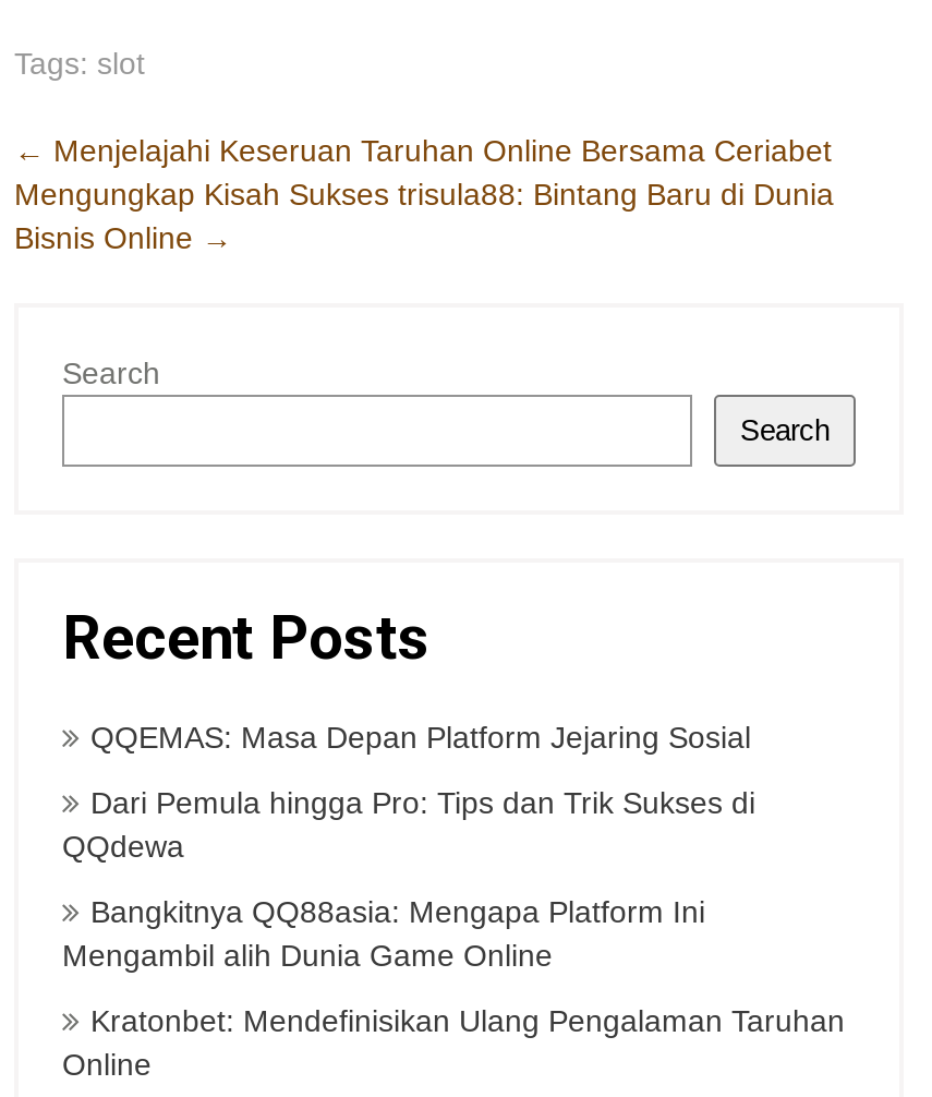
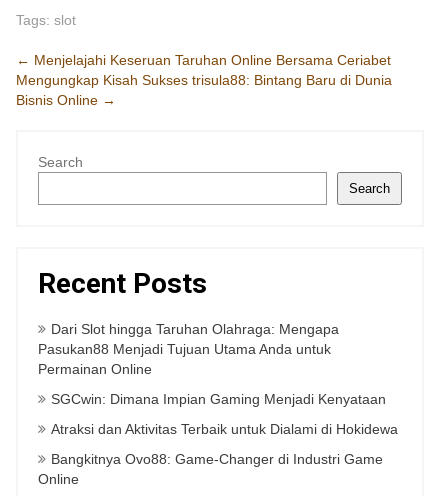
[90,720,751,755] QQEMAS: Masa Depan Platform Jejaring Sosial -> [38,321,339,377] Dari Slot hingga Taruhan Olahraga: Mengapa | Pasukan88 Menjadi Tujuan Utama Anda untuk | Permainan Online
[62,785,755,864] Dari Pemula hingga Pro: Tips dan Trik Sukses di | QQdewa -> [51,391,386,407] SGCwin: Dimana Impian Gaming Menjadi Kenyataan
[62,894,705,973] Bangkitnya QQ88asia: Mengapa Platform Ini | Mengambil alih Dunia Game Online -> [51,421,398,437] Atraksi dan Aktivitas Terbaik untuk Dialami di Hokidewa
[90,1003,845,1038] Kratonbet: Mendefinisikan Ulang Pengalaman Taruhan -> [51,451,383,467] Bangkitnya Ovo88: Game-Changer di Industri Game

